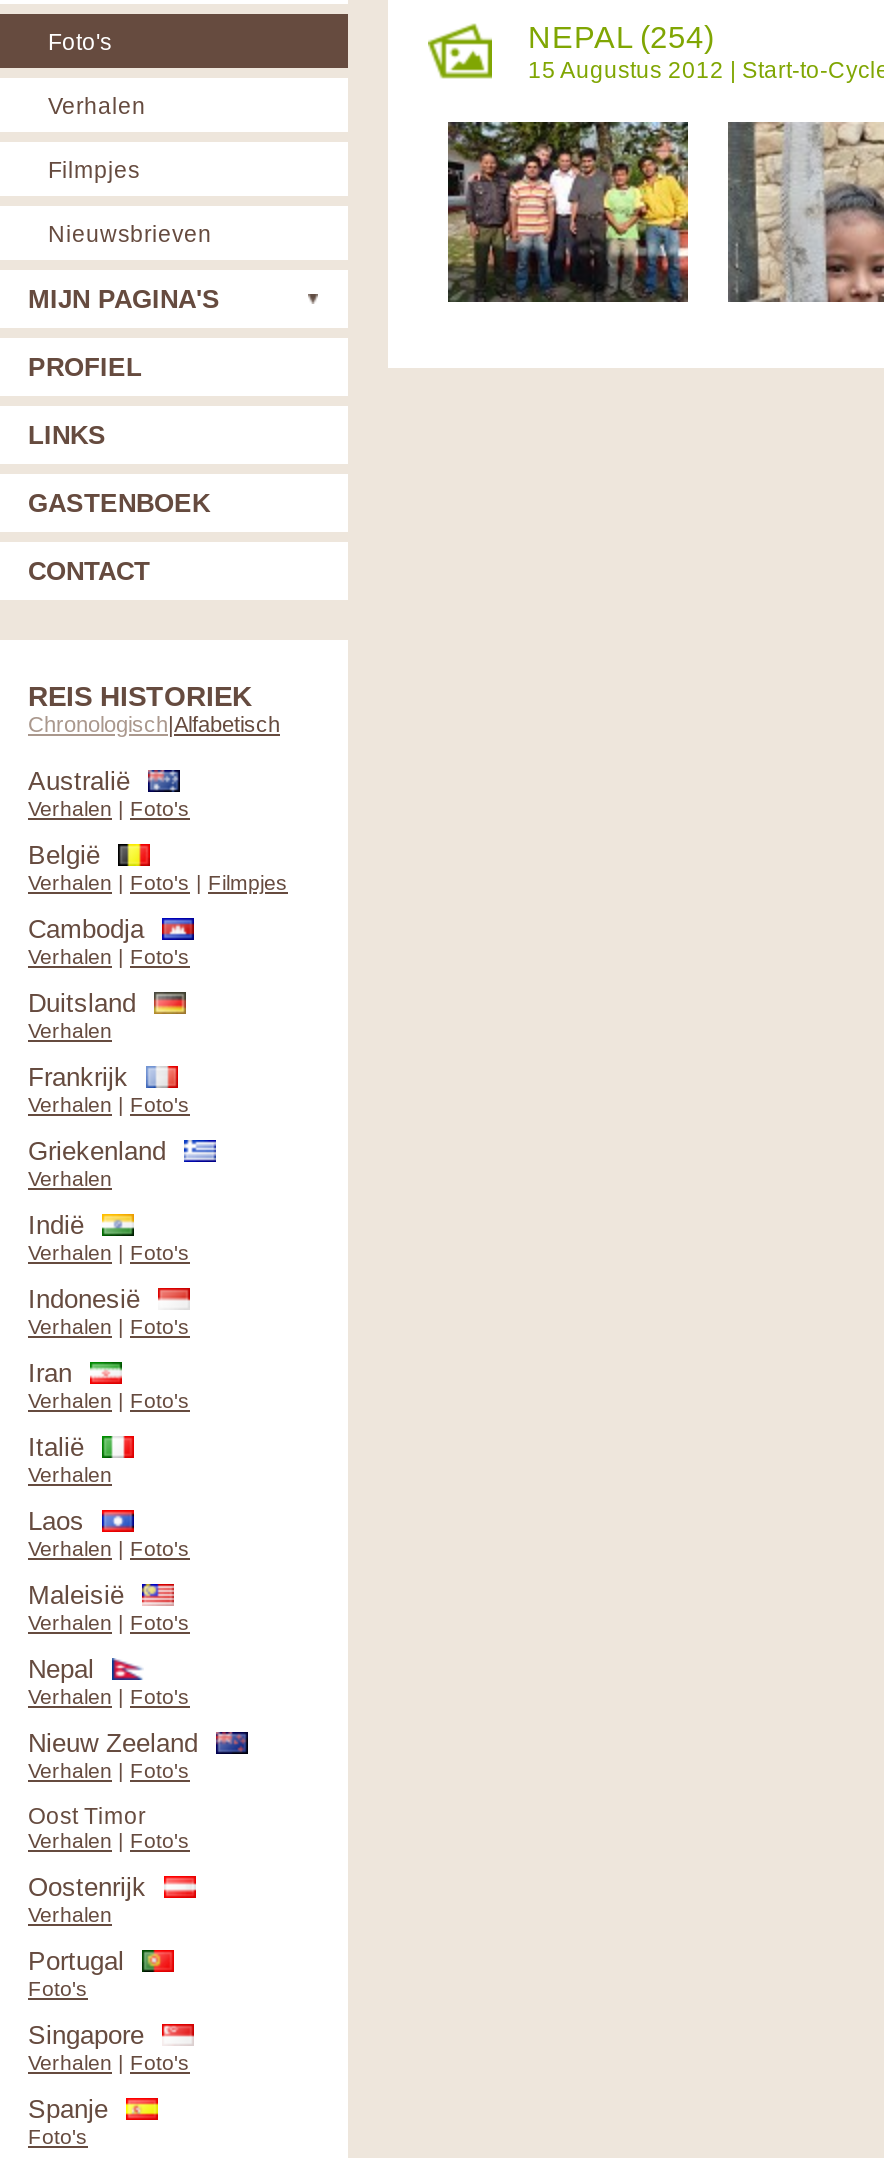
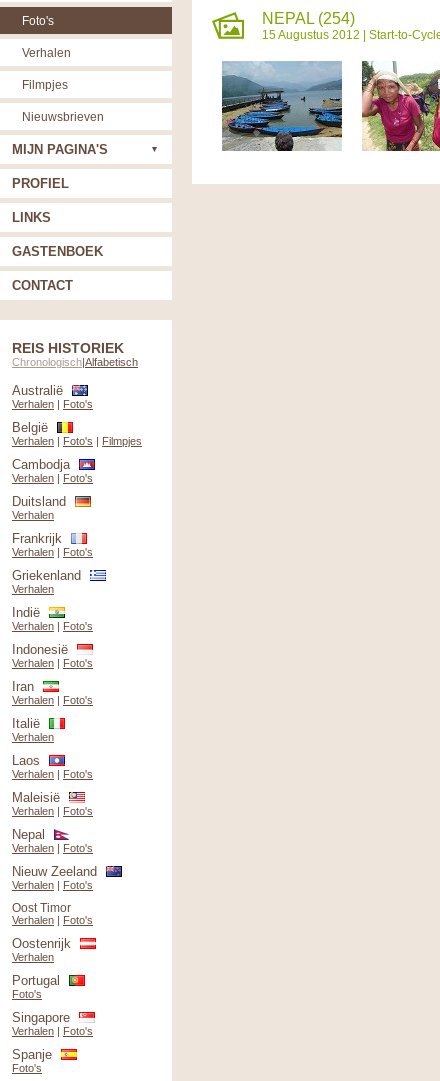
[446,120,690,304] [image] -> [221,61,343,152] [image]
[726,120,878,304] [image] -> [361,61,437,152] [image]

